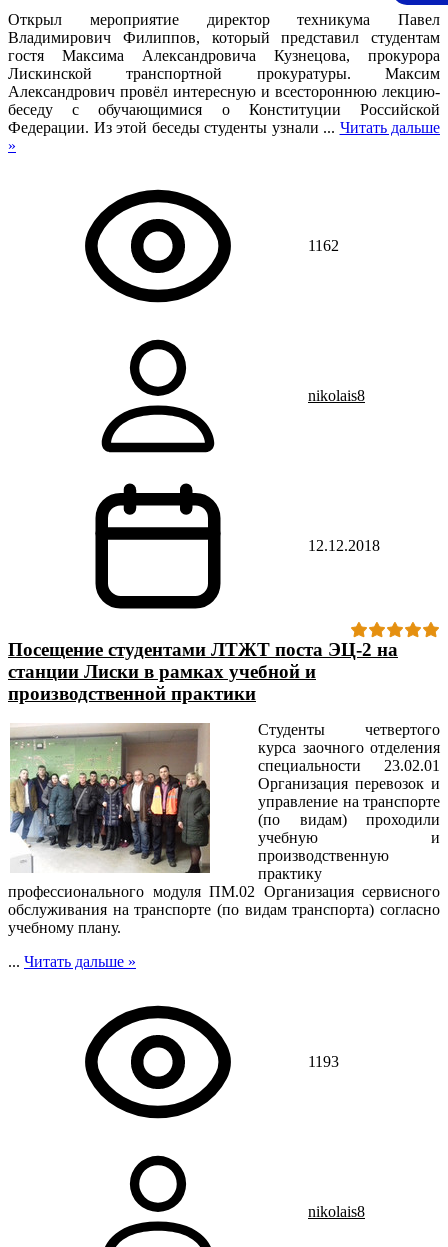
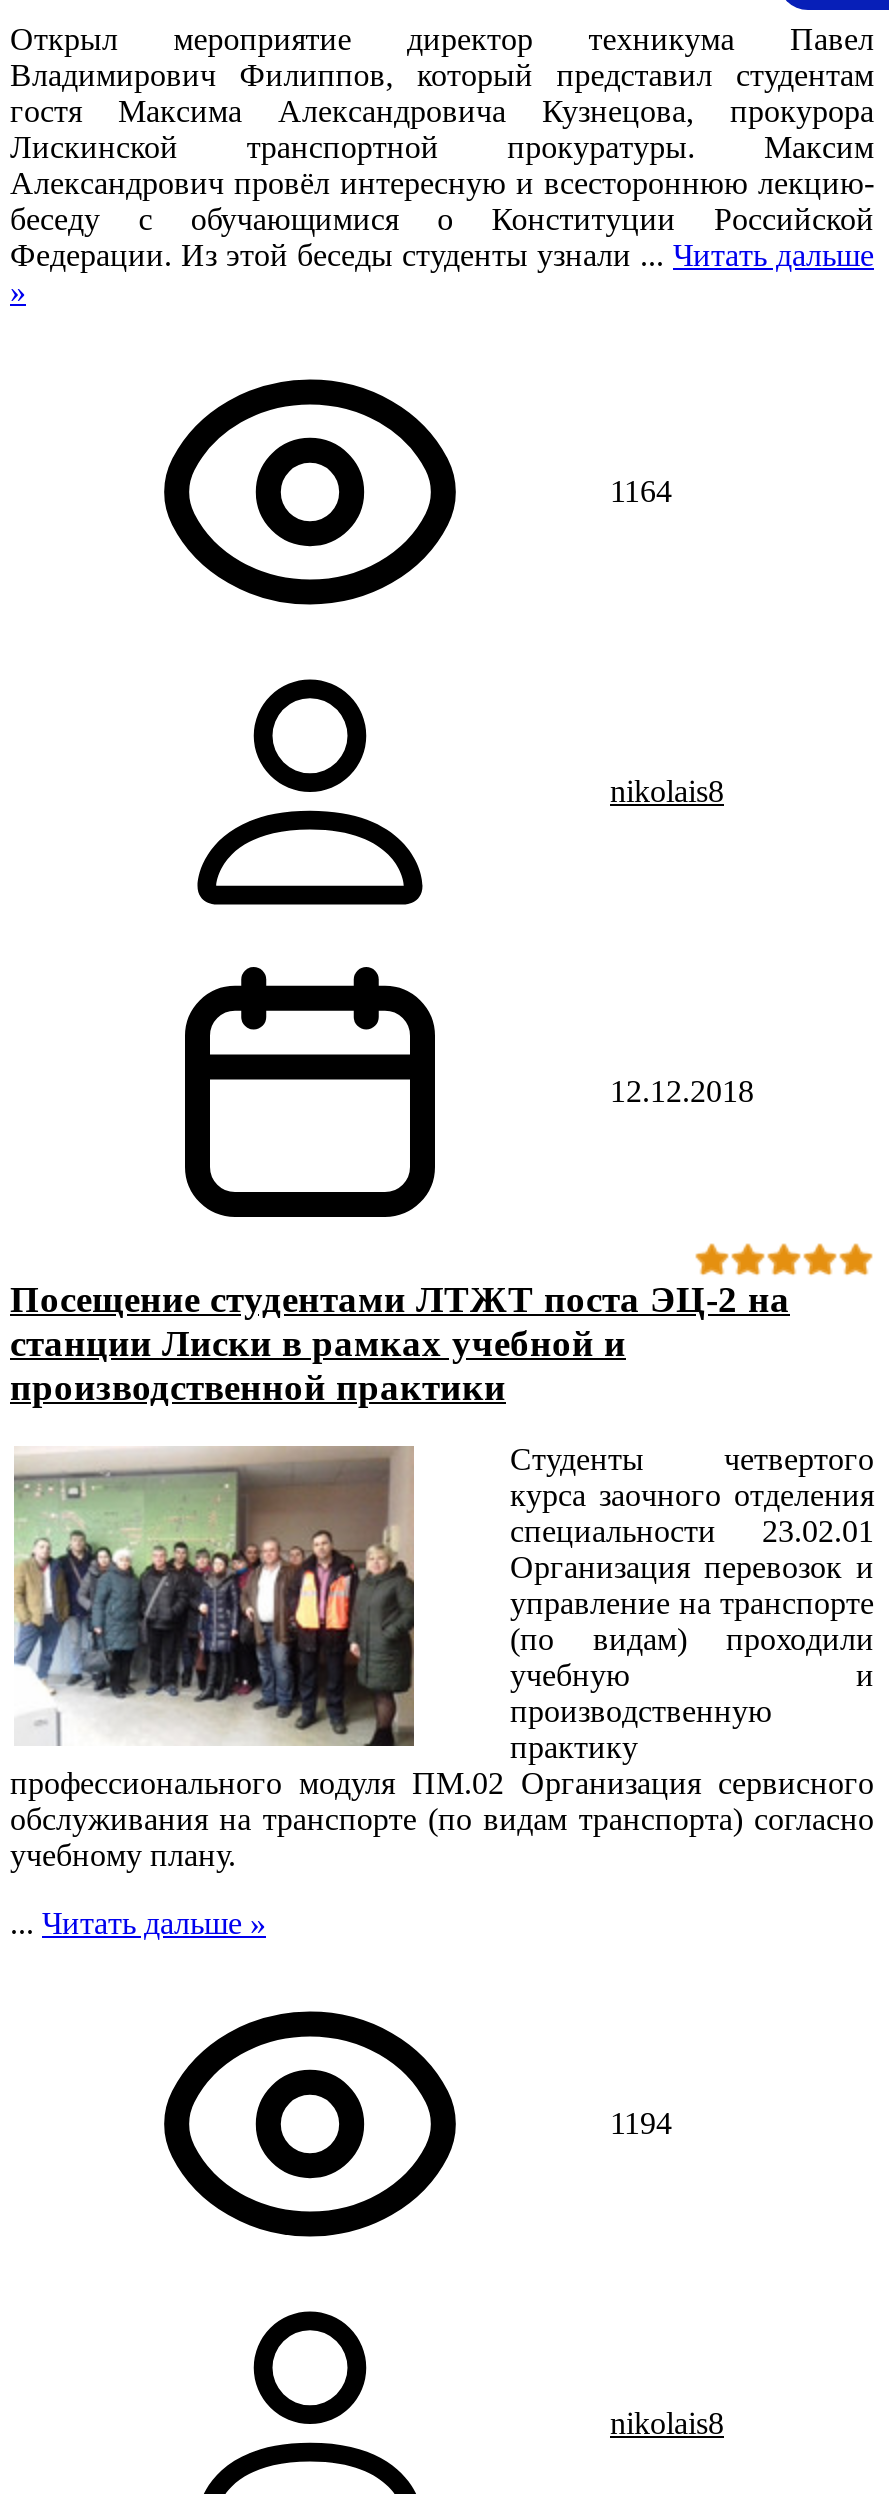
[308,237,339,254] 1162 -> [610,474,672,508] 1164
[308,1053,339,1070] 1193 -> [610,2106,672,2140] 1194

